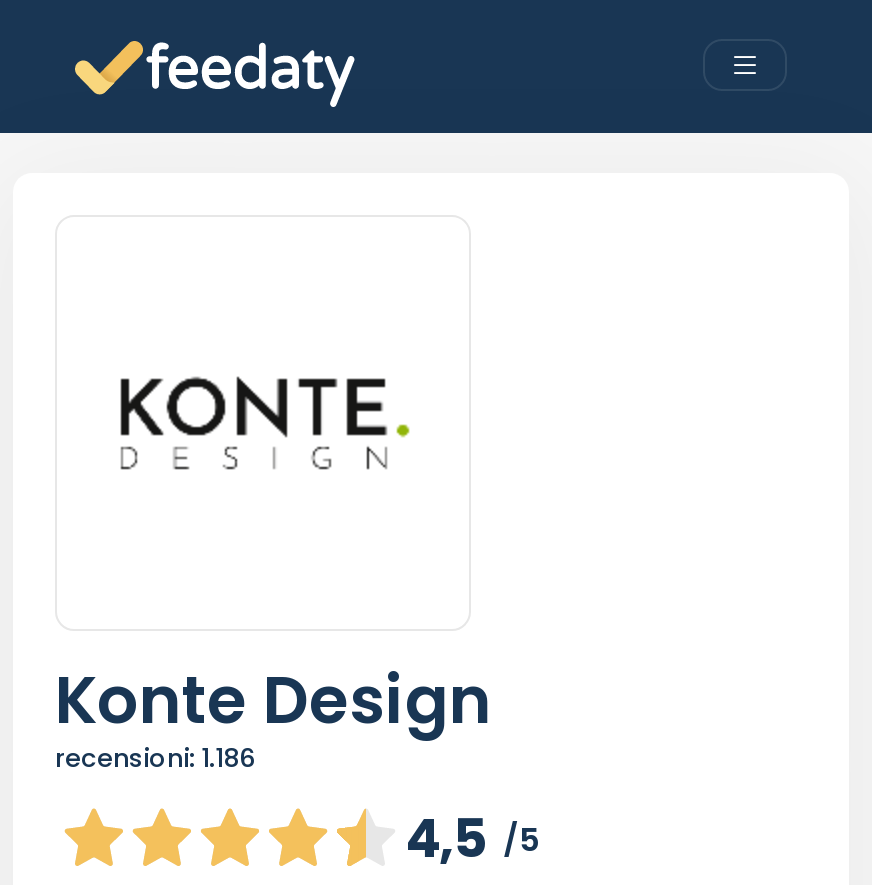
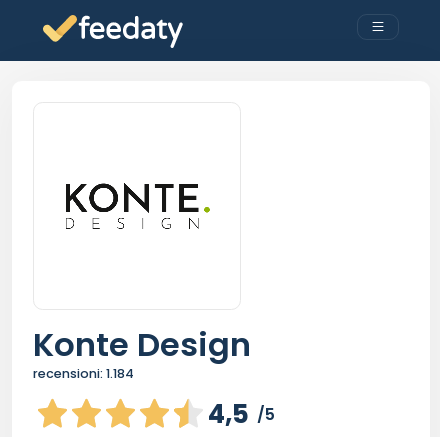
[55,742,255,776] recensioni: 1.186 -> [33,365,134,382] recensioni: 1.184

